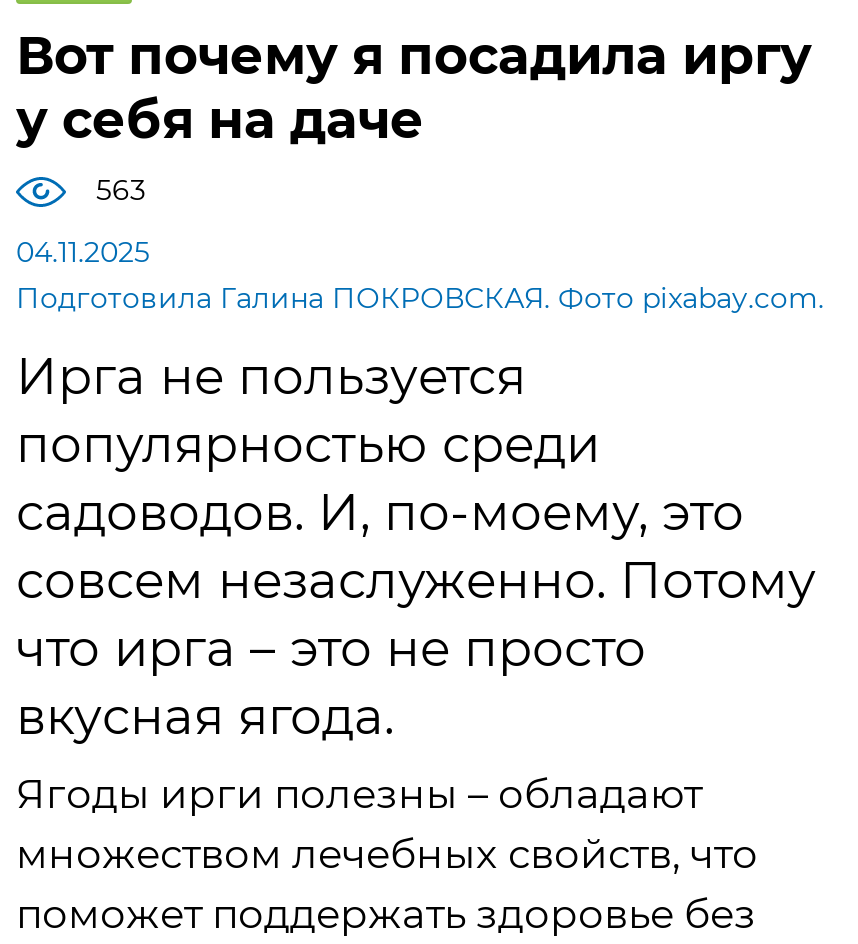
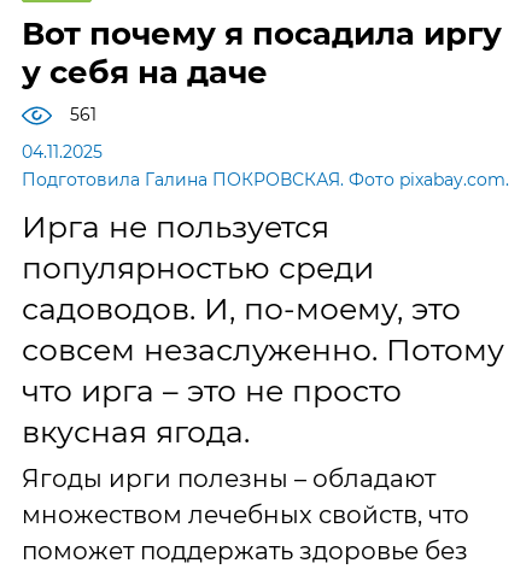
[96,172,146,208] 563 -> [70,104,97,125] 561

